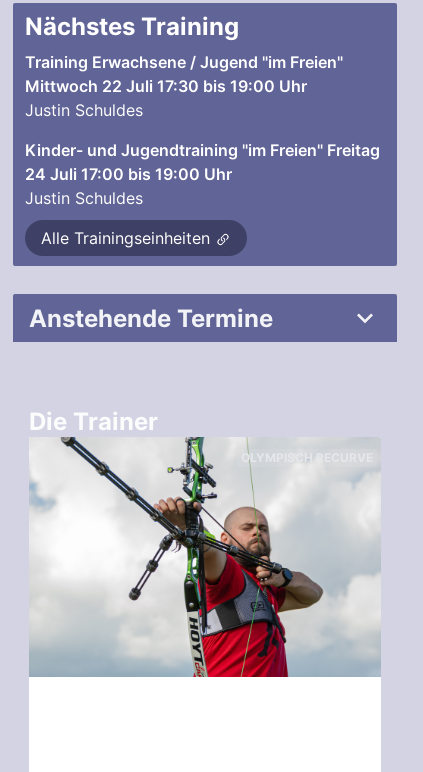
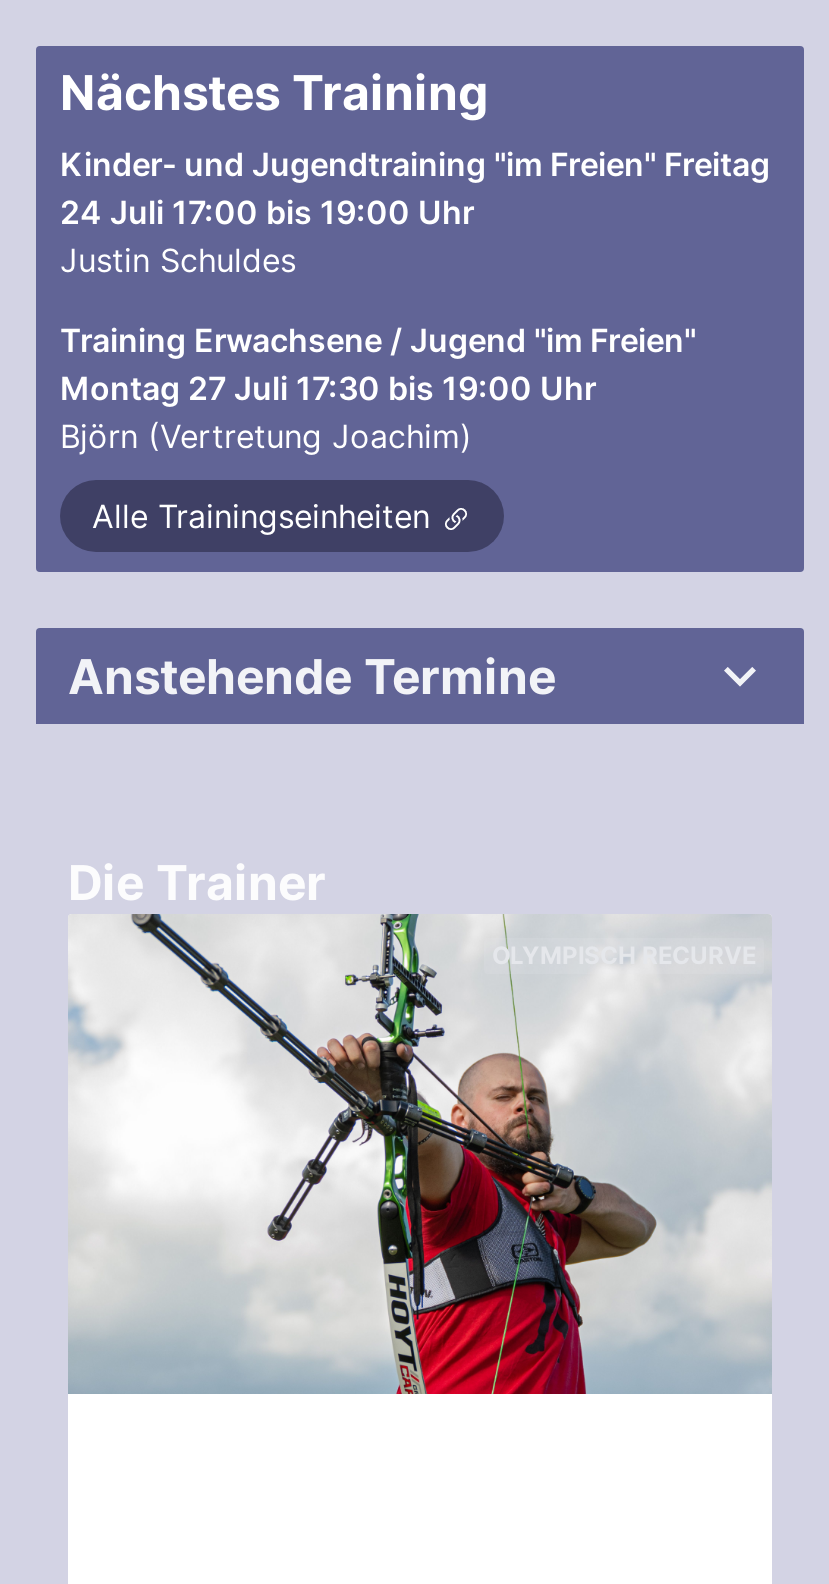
moved [25,52,343,72] -> [60,320,696,360]: Training Erwachsene / Jugend "im Freien"
[25,76,307,120] Mittwoch 22 Juli 17:30 bis 19:00 Uhr | Justin Schuldes -> none
moved [25,140,380,208] -> [60,144,770,280]: Kinder- und Jugendtraining "im Freien" Freitag | 24 Juli 17:00 bis 19:00 Uhr | Justin Schuldes
none -> [60,368,596,456] Montag 27 Juli 17:30 bis 19:00 Uhr | Björn (Vertretung Joachim)

